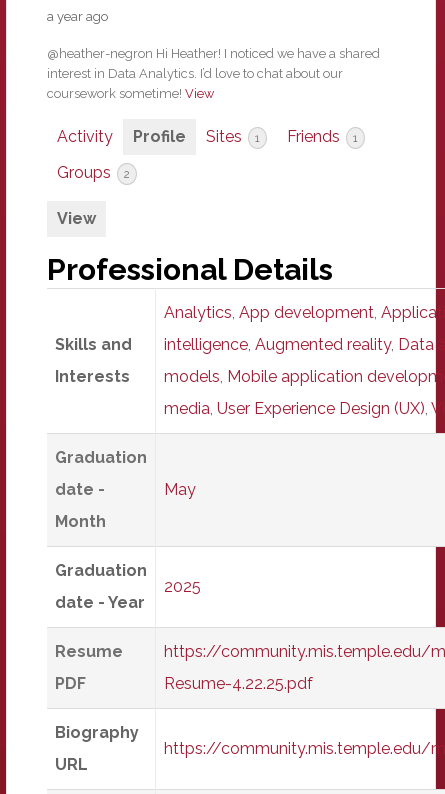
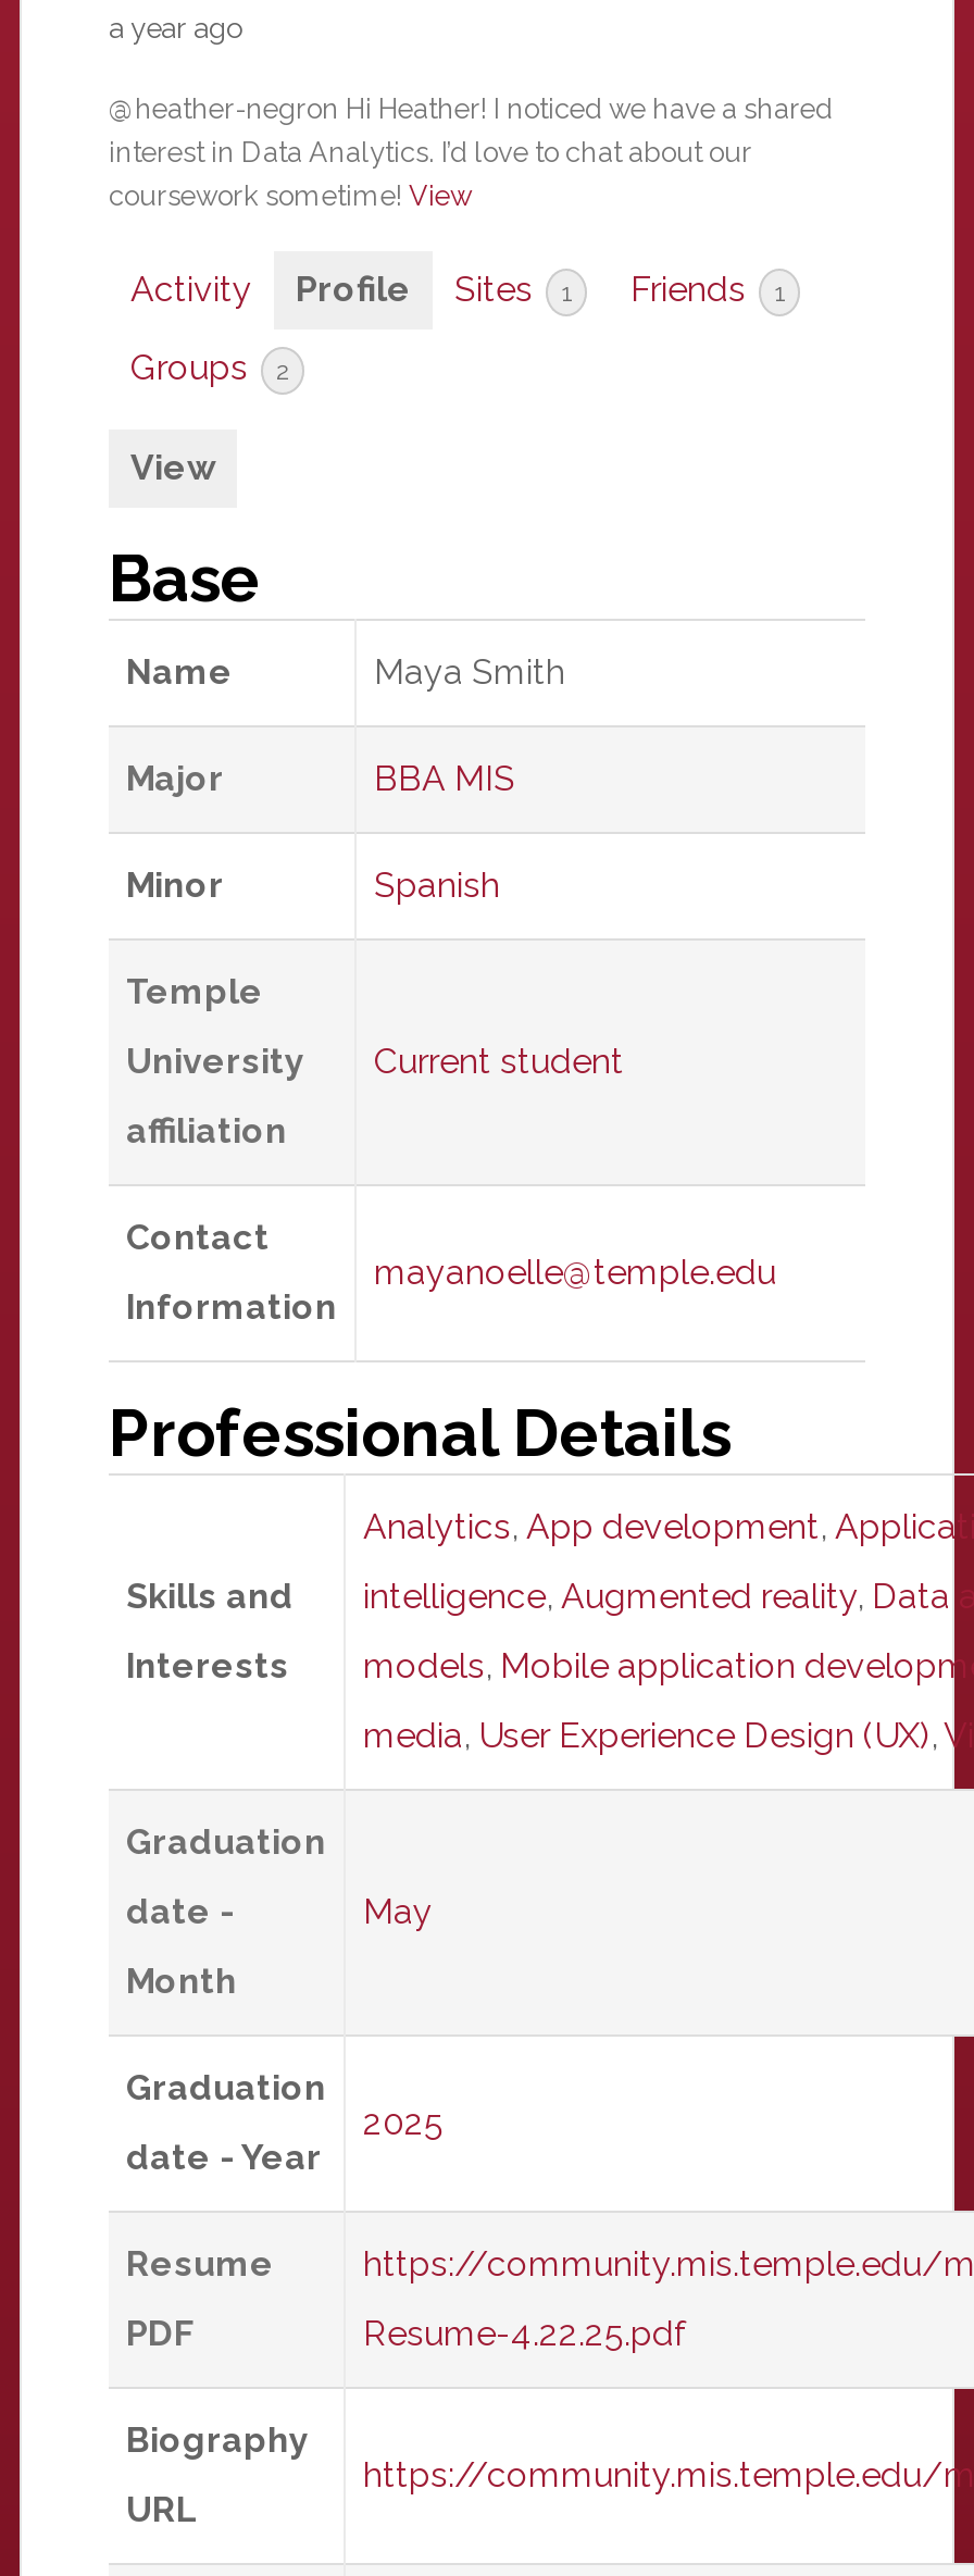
none -> [109,540,565,1152] Base | Name | Maya Smith | Major | BBA MIS | Minor | Spanish | Temple | University | affiliation
none -> [126,1217,337,1328] Contact | Information
none -> [374,1041,624,1082] Current student
none -> [374,1252,776,1293] mayanoelle@temple.edu

